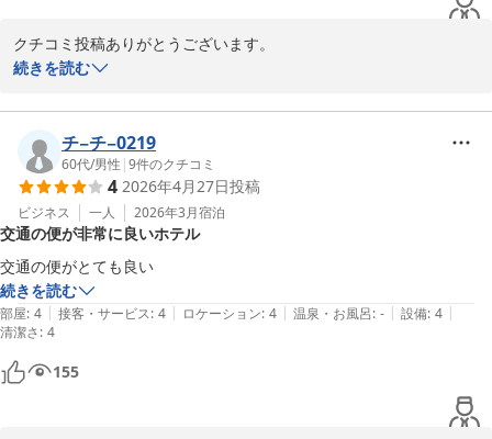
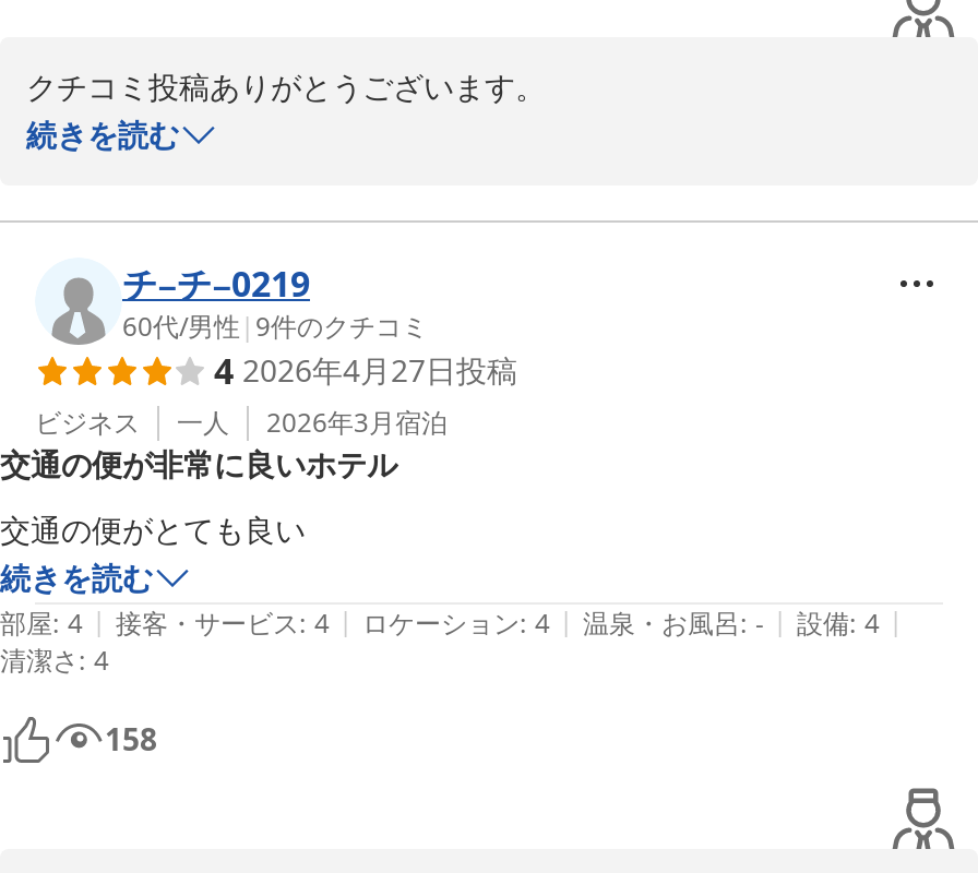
[53,361,79,382] 155 -> [105,718,157,760] 158

